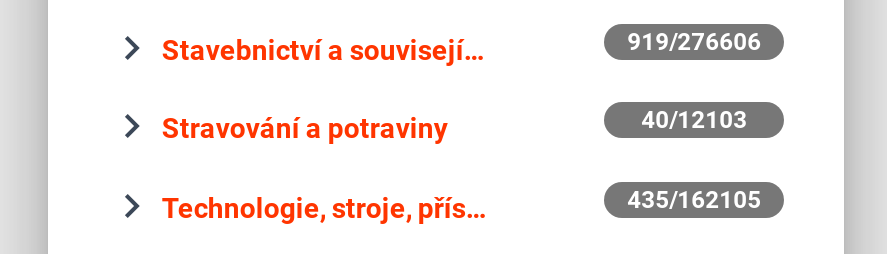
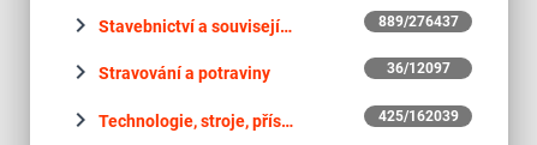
[627,28,761,56] 919/276606 -> [378,13,459,30] 889/276437
[641,106,747,134] 40/12103 -> [386,60,450,77] 36/12097
[627,186,761,214] 435/162105 -> [378,108,459,125] 425/162039

